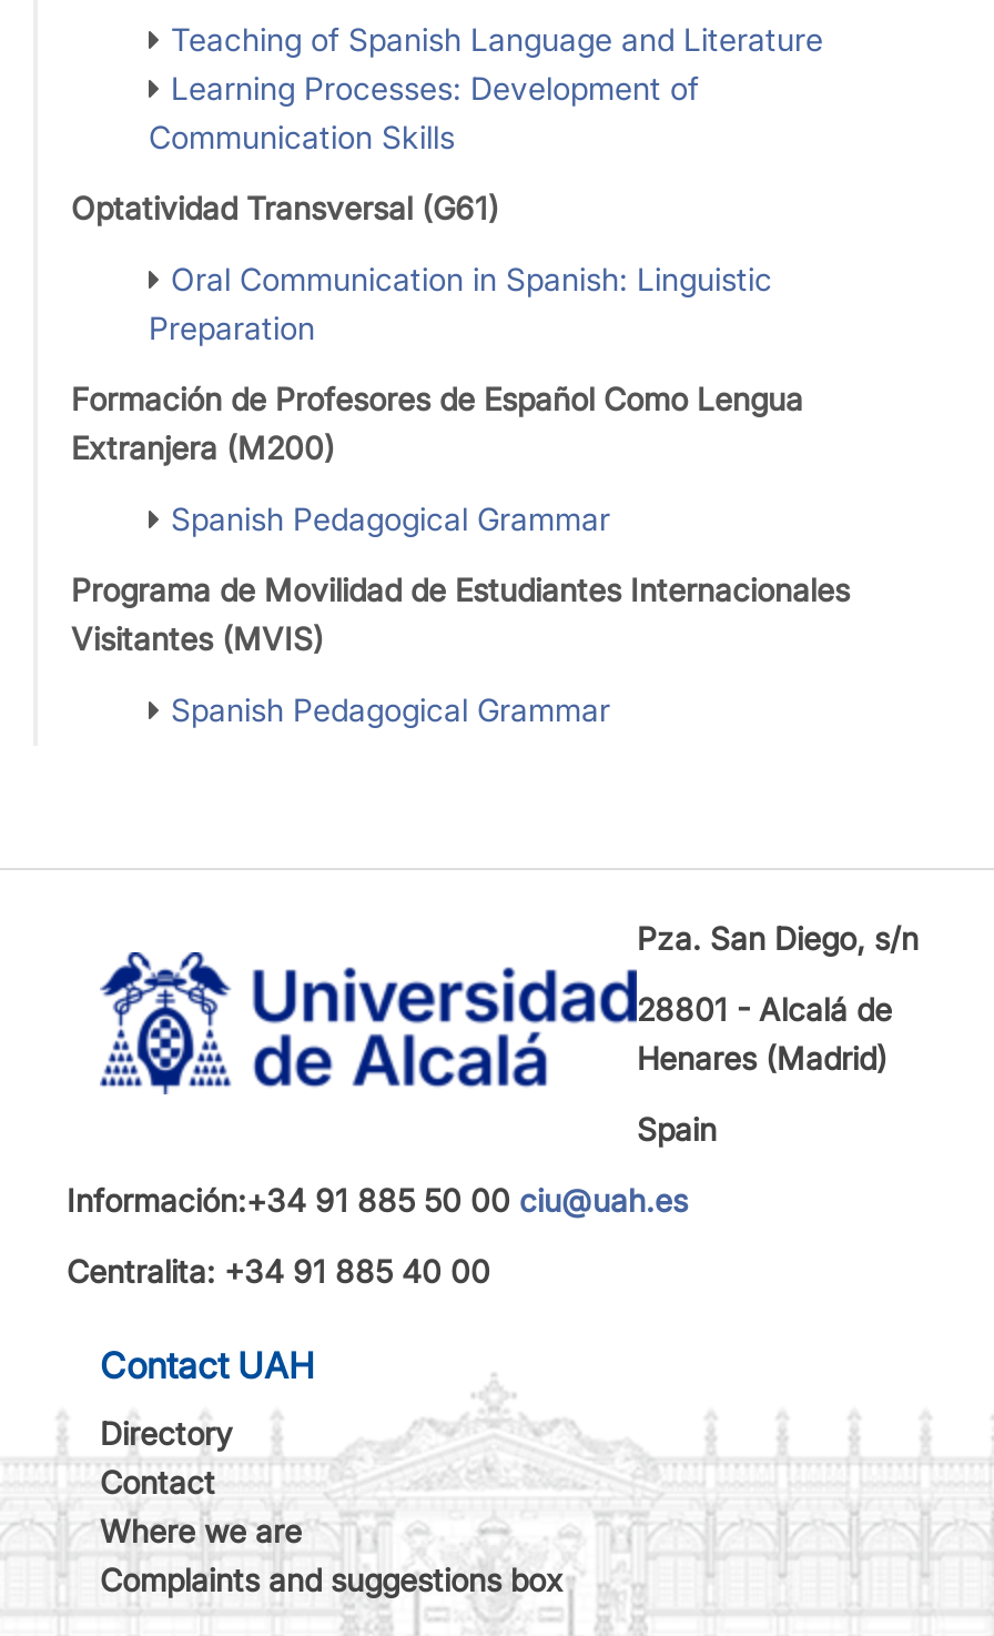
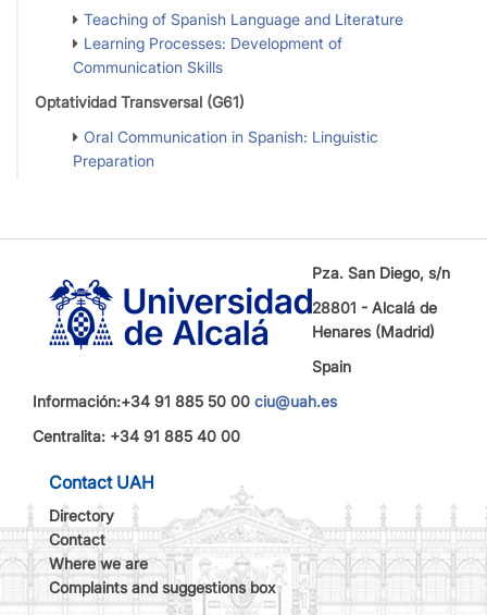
[71,379,850,728] Formación de Profesores de Español Como Lengua | Extranjera (M200) | Spanish Pedagogical Grammar | Programa de Movilidad de Estudiantes Internacionales | Visitantes (MVIS) | Spanish Pedagogical Grammar -> none

